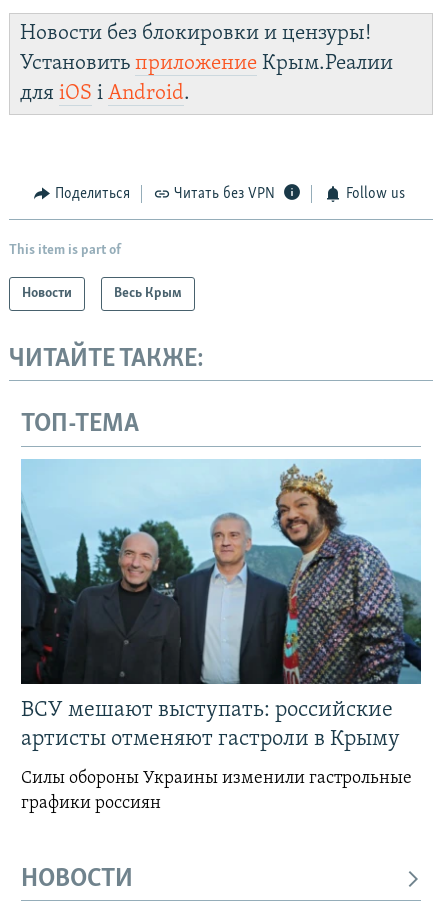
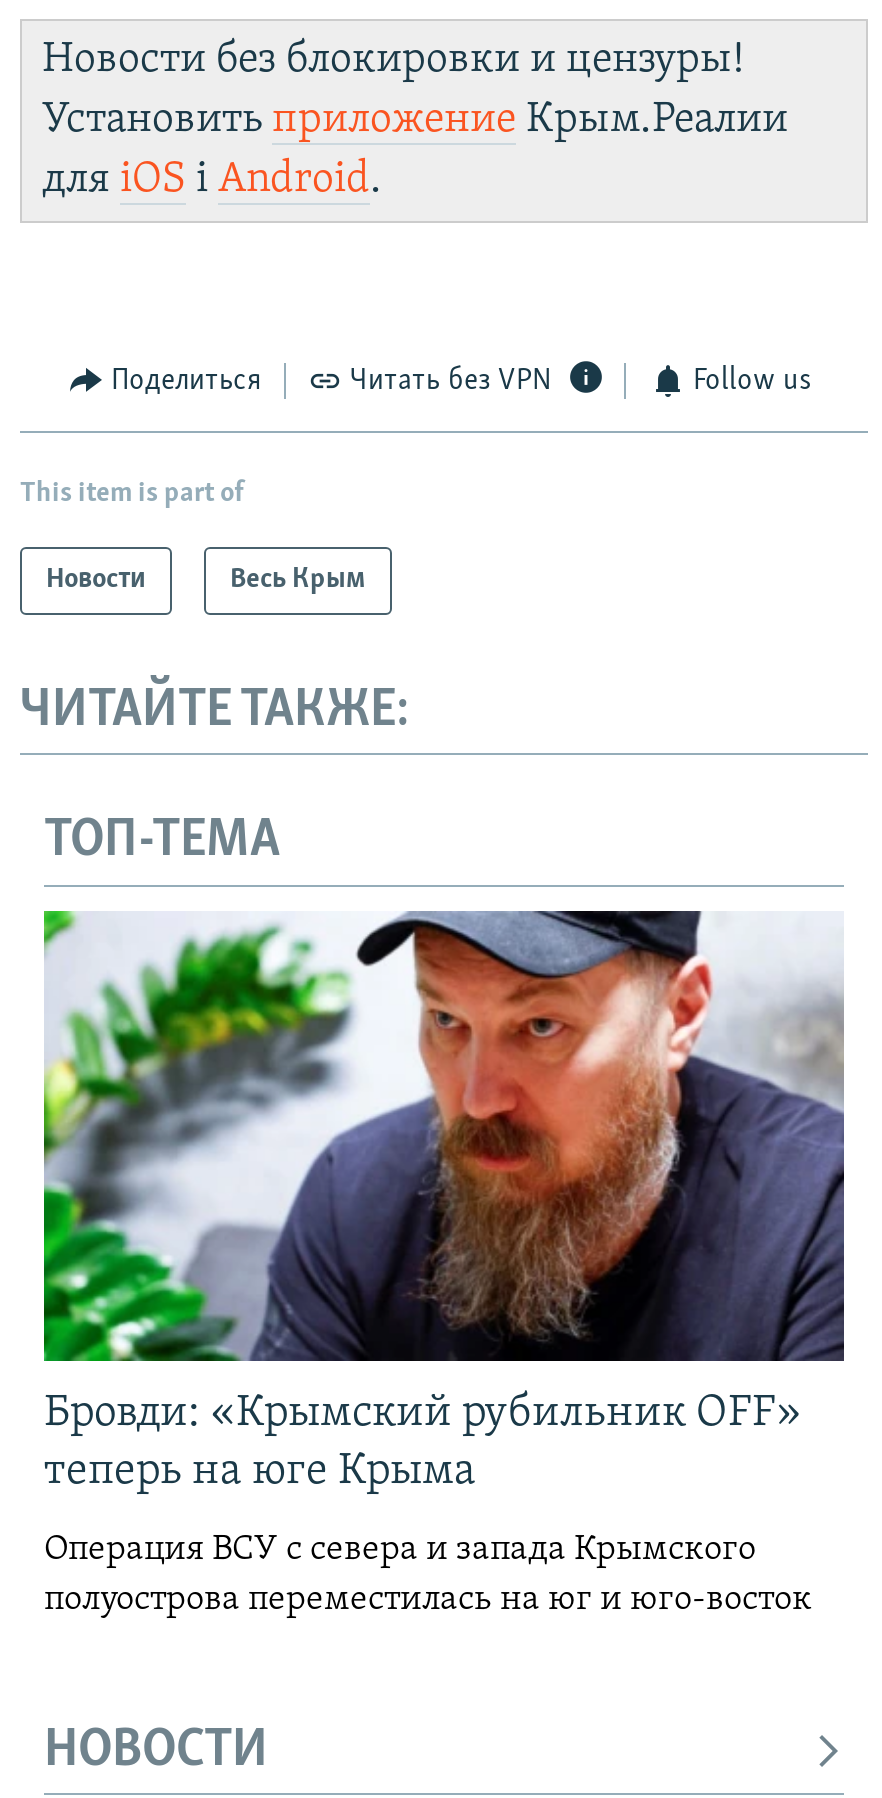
[20,459,422,751] [image] | ВСУ мешают выступать: российские | артисты отменяют гастроли в Крыму -> [42,909,846,1495] [image] | Бровди: «Крымский рубильник OFF» | теперь на юге Крыма
[21,769,412,813] Силы обороны Украины изменили гастрольные | графики россиян -> [44,1531,812,1619] Операция ВСУ с севера и запада Крымского | полуострова переместилась на юг и юго-восток

